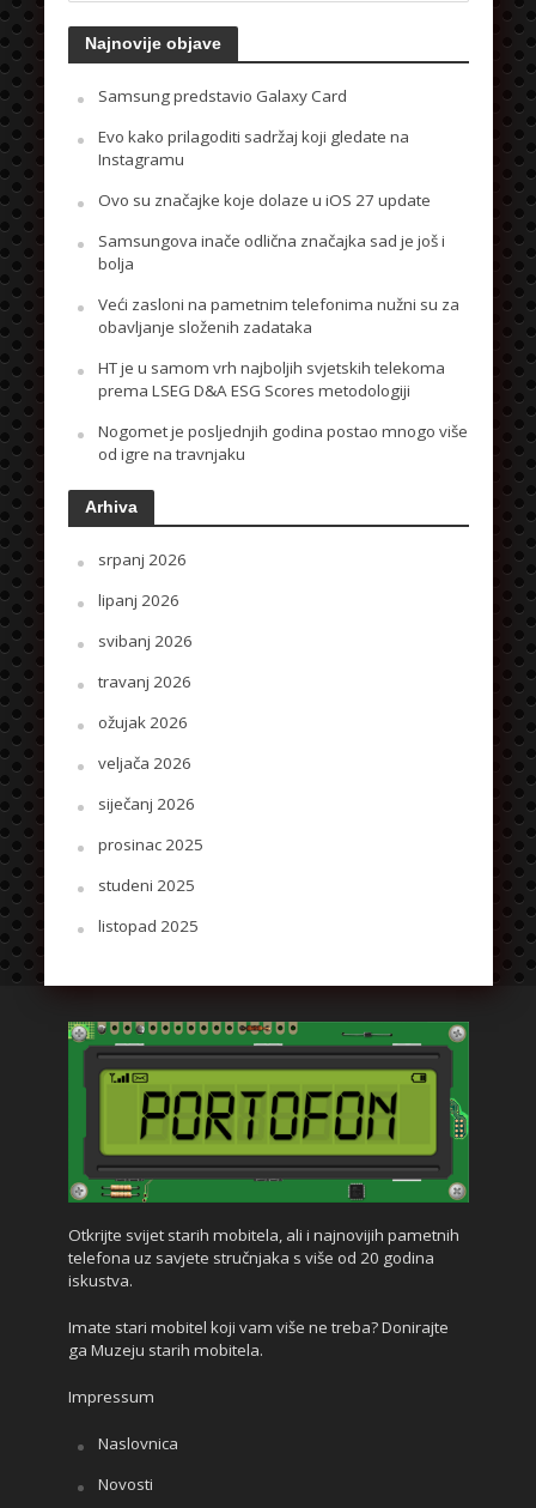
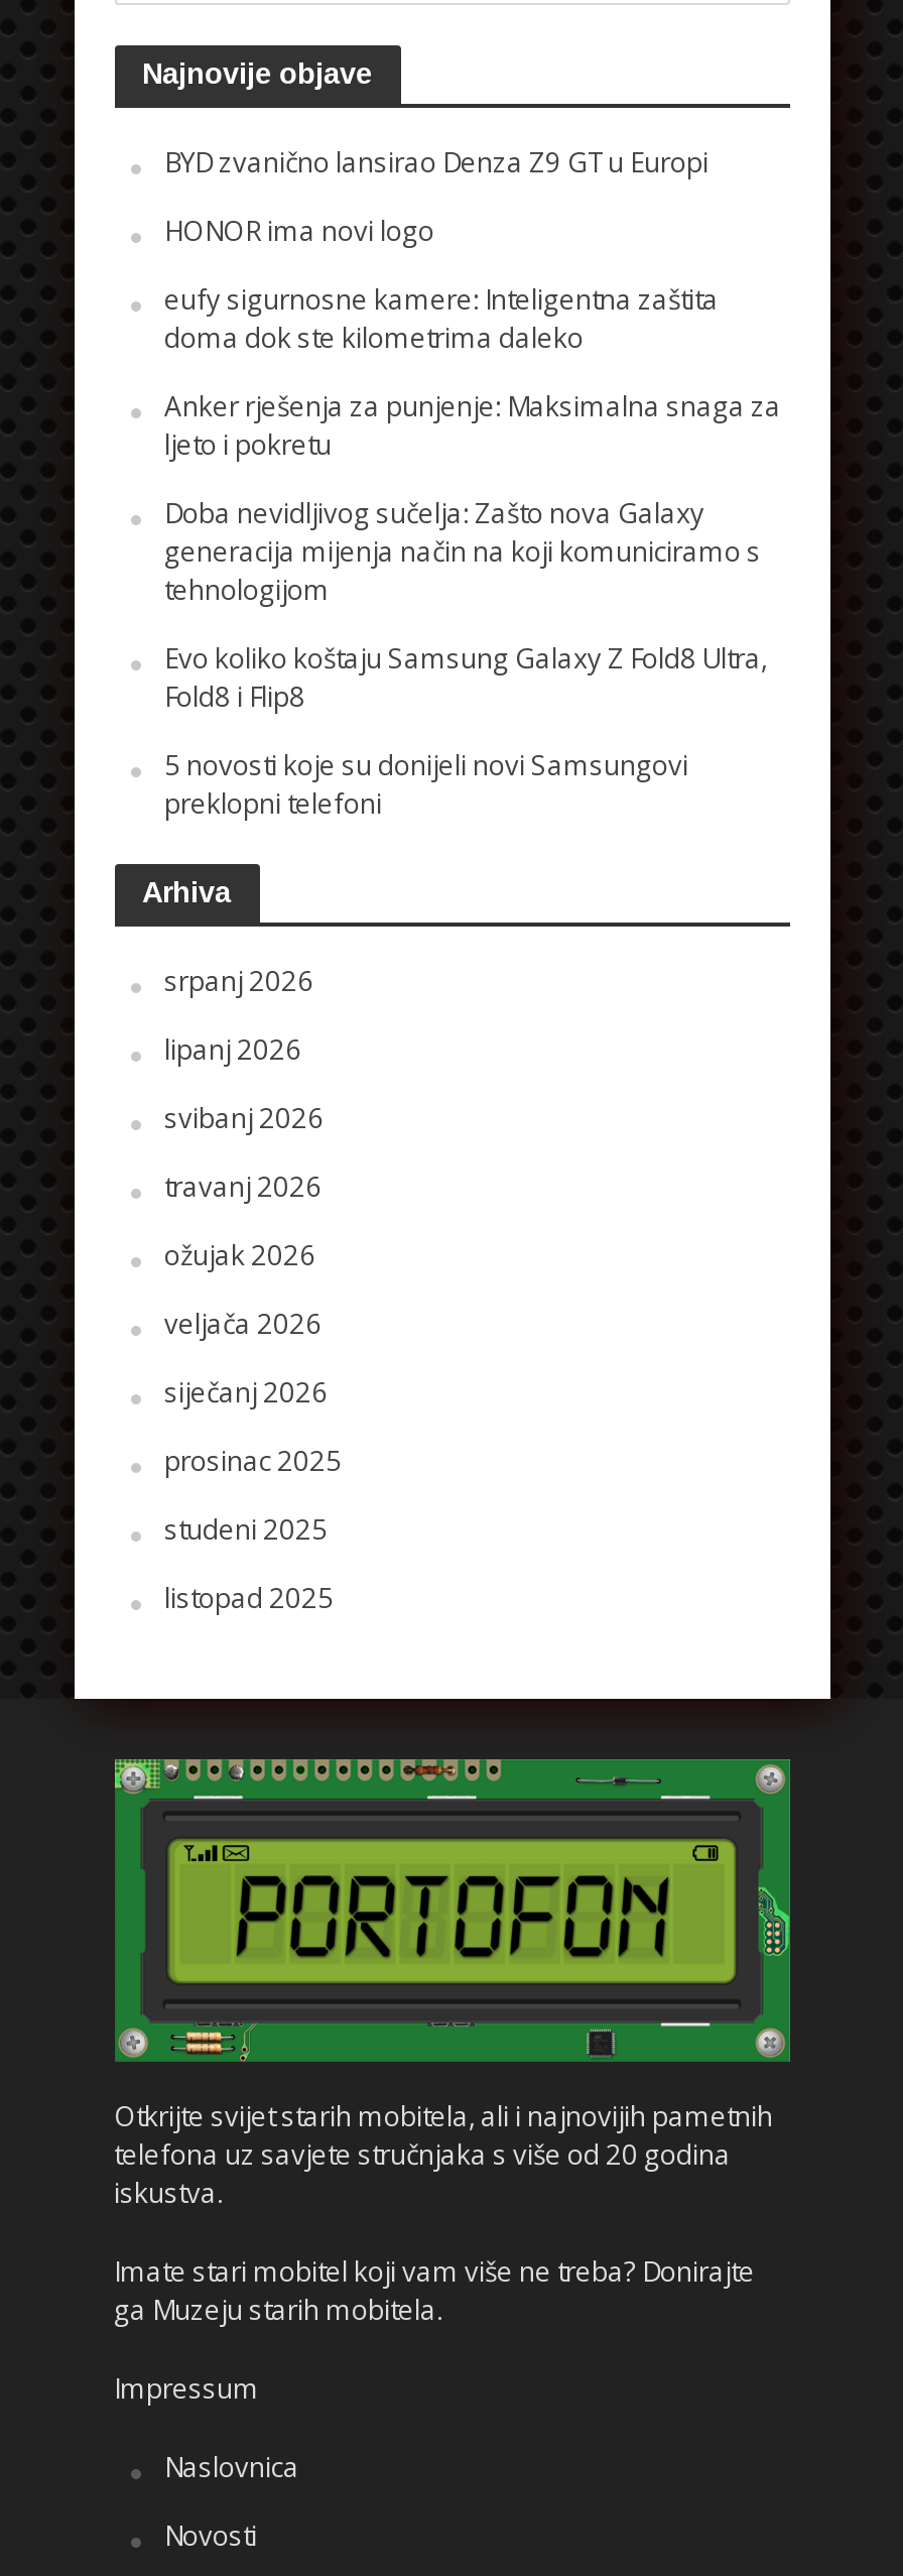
[98,85,346,107] Samsung predstavio Galaxy Card -> [164,144,708,180] BYD zvanično lansirao Denza Z9 GT u Europi
[98,126,409,170] Evo kako prilagoditi sadržaj koji gledate na | Instagramu -> [164,212,434,248] HONOR ima novi logo
[98,189,430,211] Ovo su značajke koje dolaze u iOS 27 update -> [164,281,719,355] eufy sigurnosne kamere: Inteligentna zaštita | doma dok ste kilometrima daleko
[98,230,444,275] Samsungova inače odlična značajka sad je još i | bolja -> [164,388,781,462] Anker rješenja za punjenje: Maksimalna snaga za | ljeto i pokretu
[98,294,459,338] Veći zasloni na pametnim telefonima nužni su za | obavljanje složenih zadataka -> [164,494,761,607] Doba nevidljivog sučelja: Zašto nova Galaxy | generacija mijenja način na koji komuniciramo s | tehnologijom
[98,357,444,401] HT je u samom vrh najboljih svjetskih telekoma | prema LSEG D&A ESG Scores metodologiji -> [164,640,767,714] Evo koliko koštaju Samsung Galaxy Z Fold8 Ultra, | Fold8 i Flip8
[98,421,467,465] Nogomet je posljednjih godina postao mnogo više | od igre na travnjaku -> [164,746,688,821] 5 novosti koje su donijeli novi Samsungovi | preklopni telefoni

